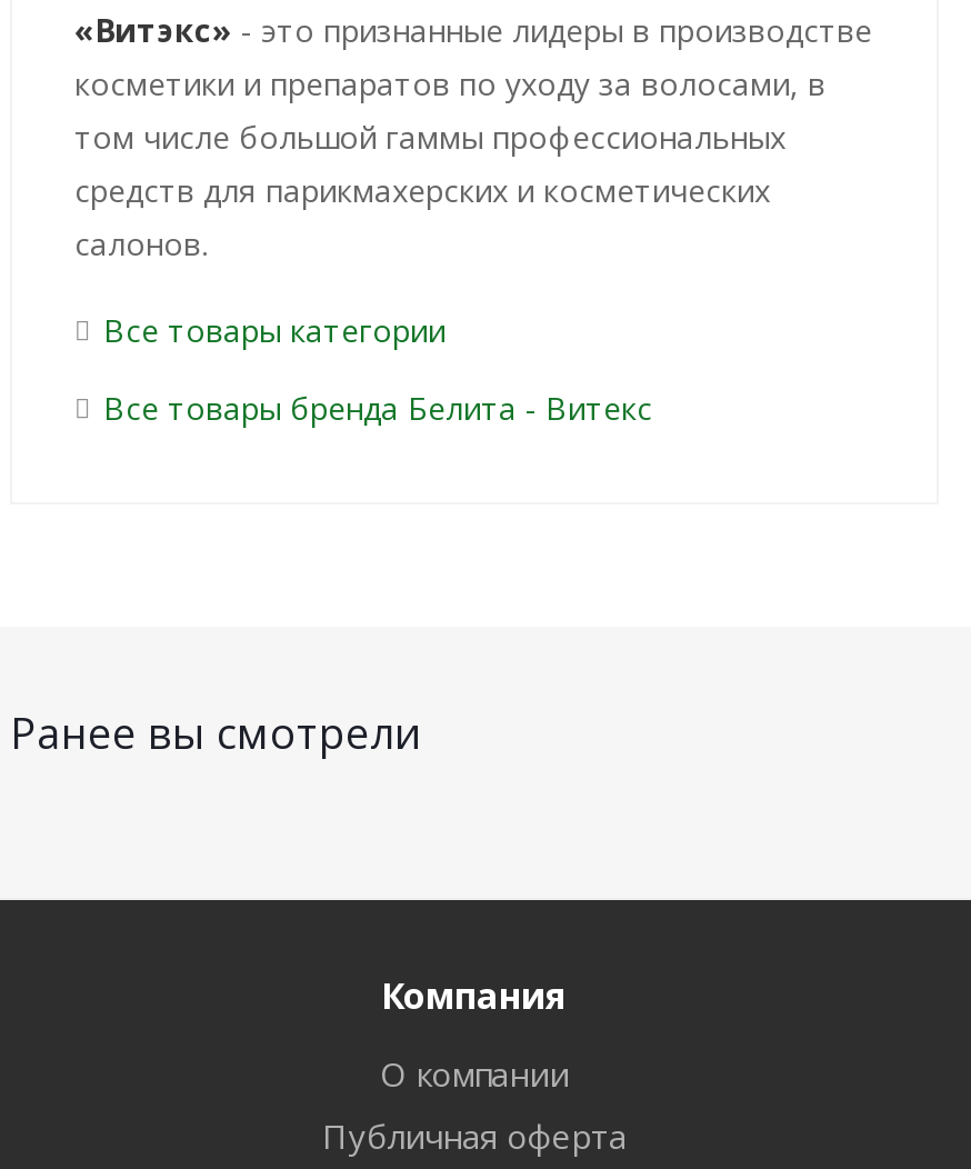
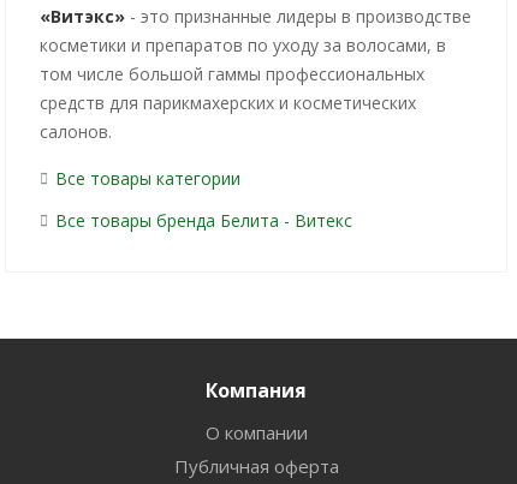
[10,705,423,762] Ранее вы смотрели -> none

